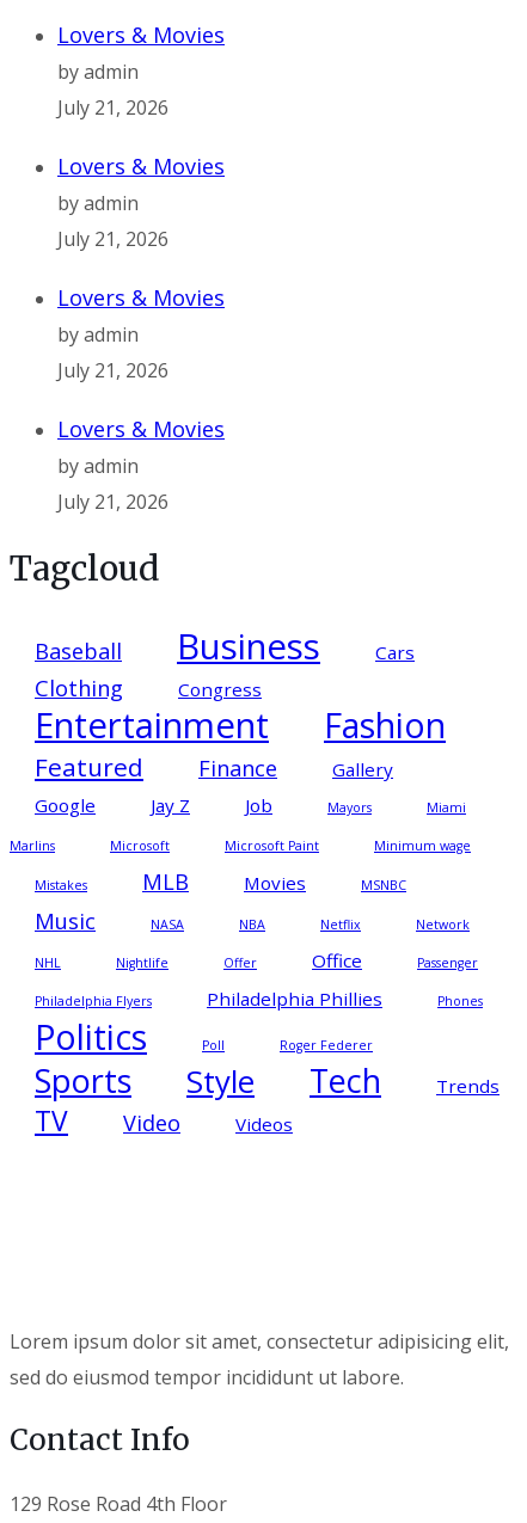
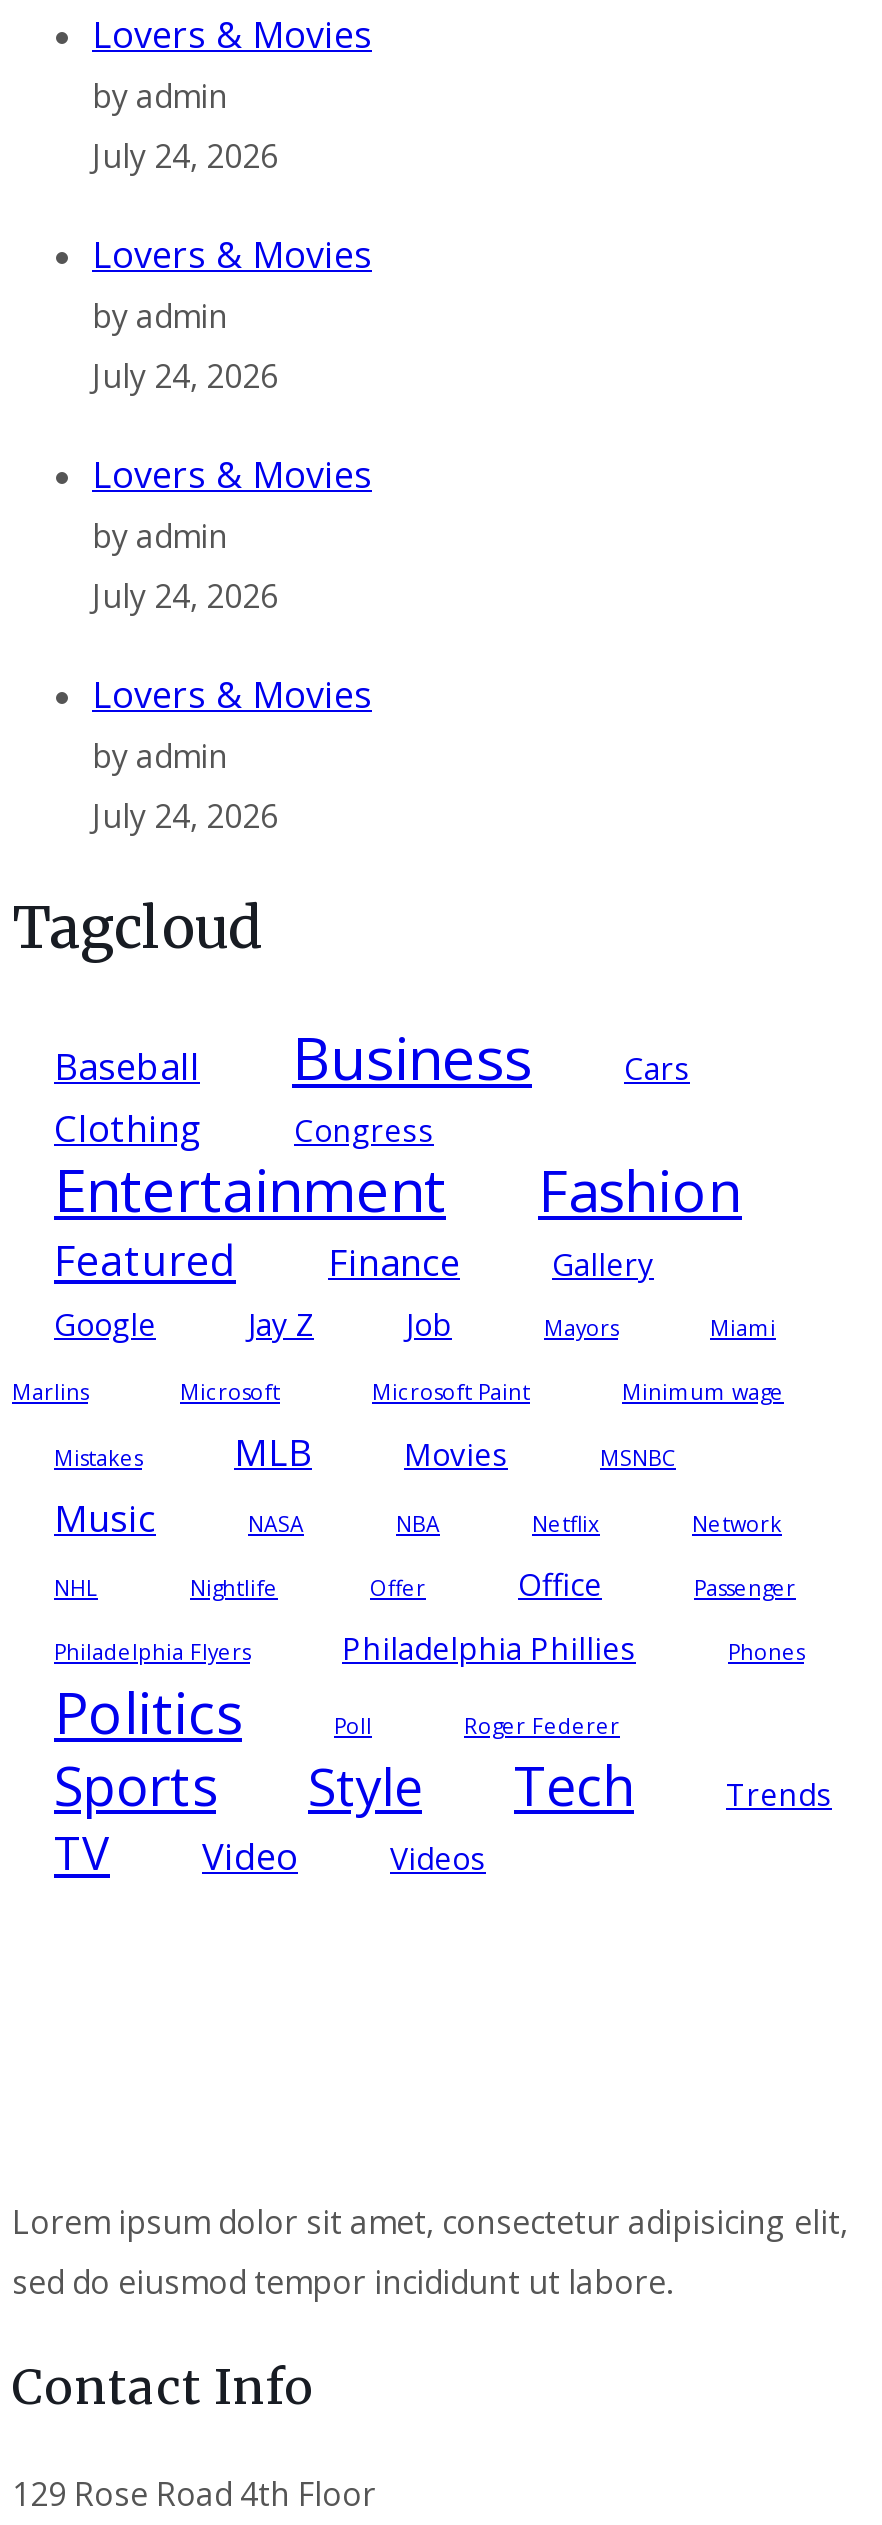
[57,94,168,120] July 21, 2026 -> [92,133,278,177] July 24, 2026
[57,225,168,252] July 21, 2026 -> [92,353,278,397] July 24, 2026
[57,357,168,383] July 21, 2026 -> [92,573,278,617] July 24, 2026
[57,488,168,514] July 21, 2026 -> [92,793,278,837] July 24, 2026

